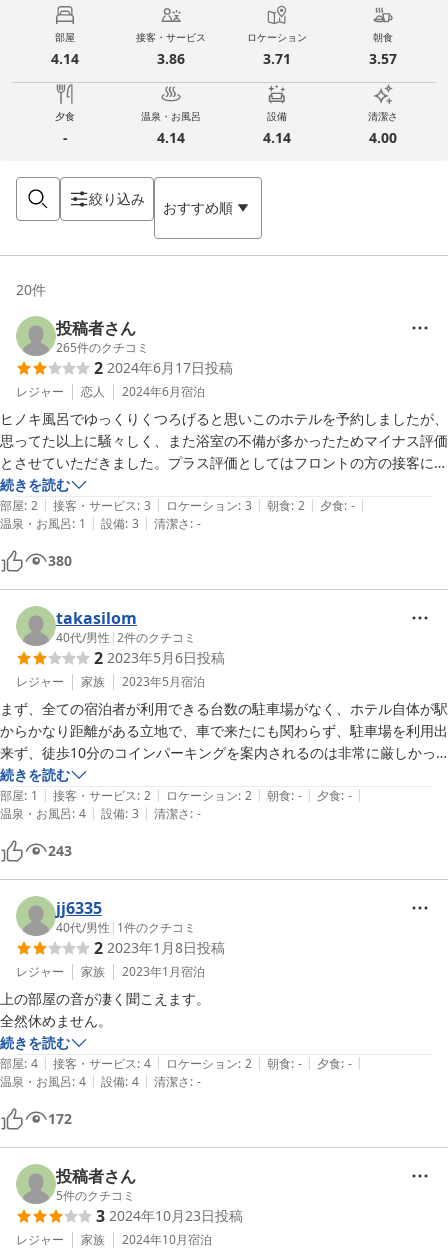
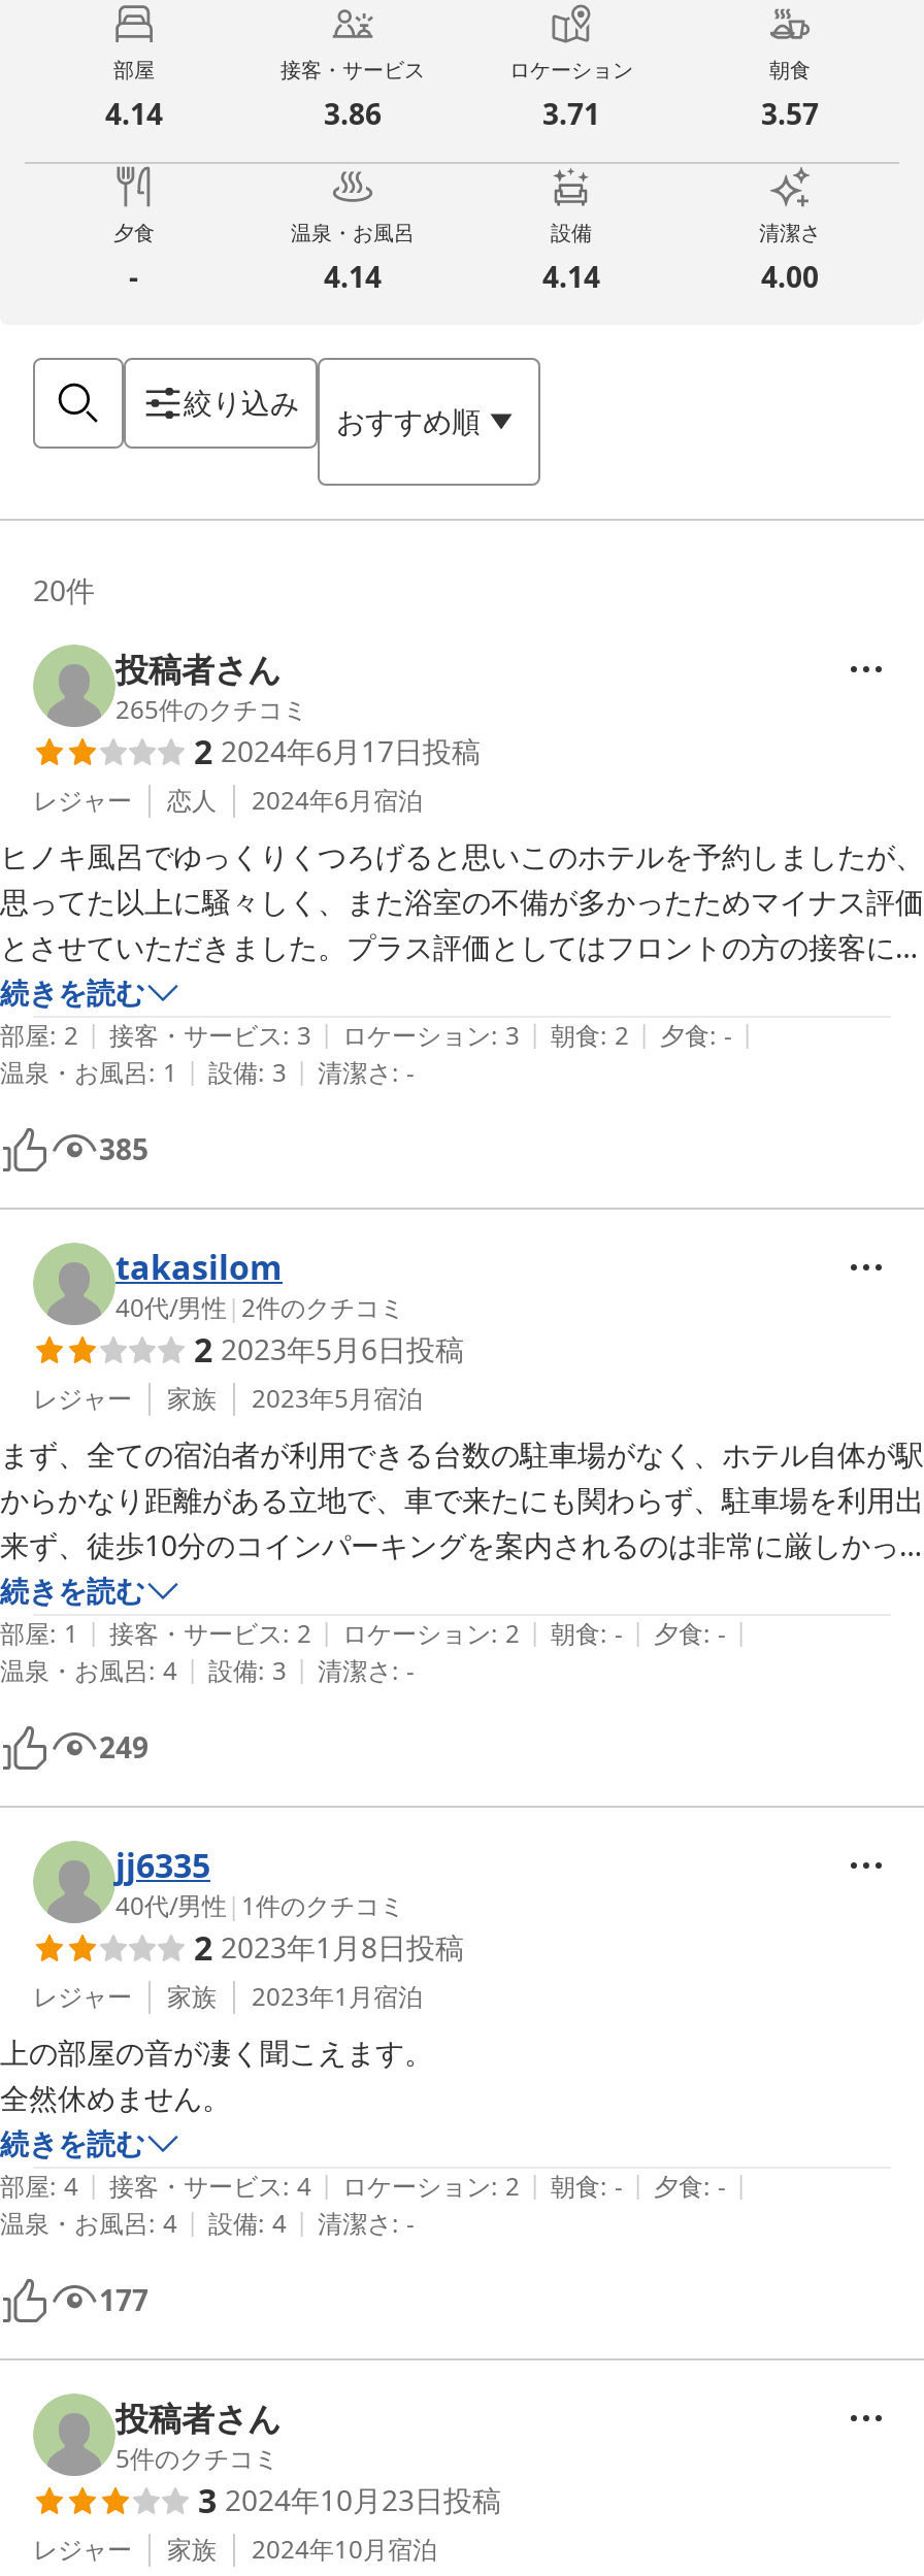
[48,551,72,570] 380 -> [99,1129,148,1168] 385
[48,841,72,860] 243 -> [99,1727,148,1766] 249
[48,1109,72,1128] 172 -> [99,2280,148,2319] 177

